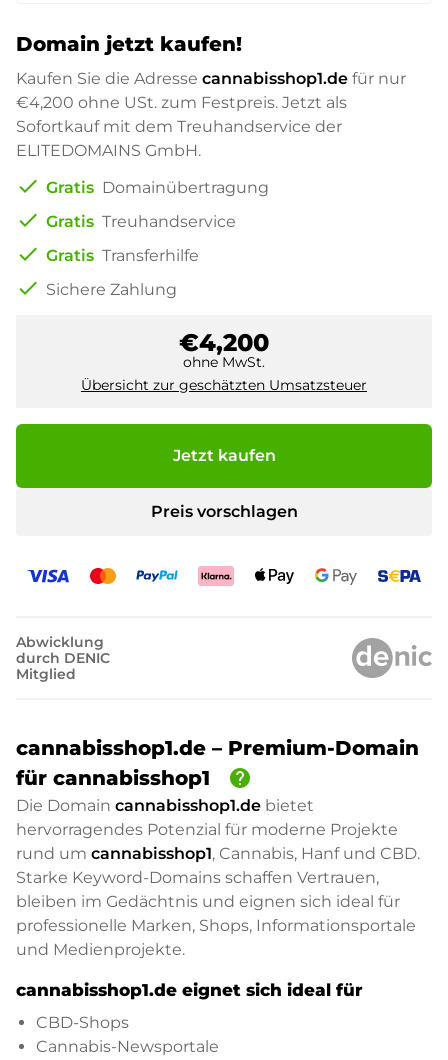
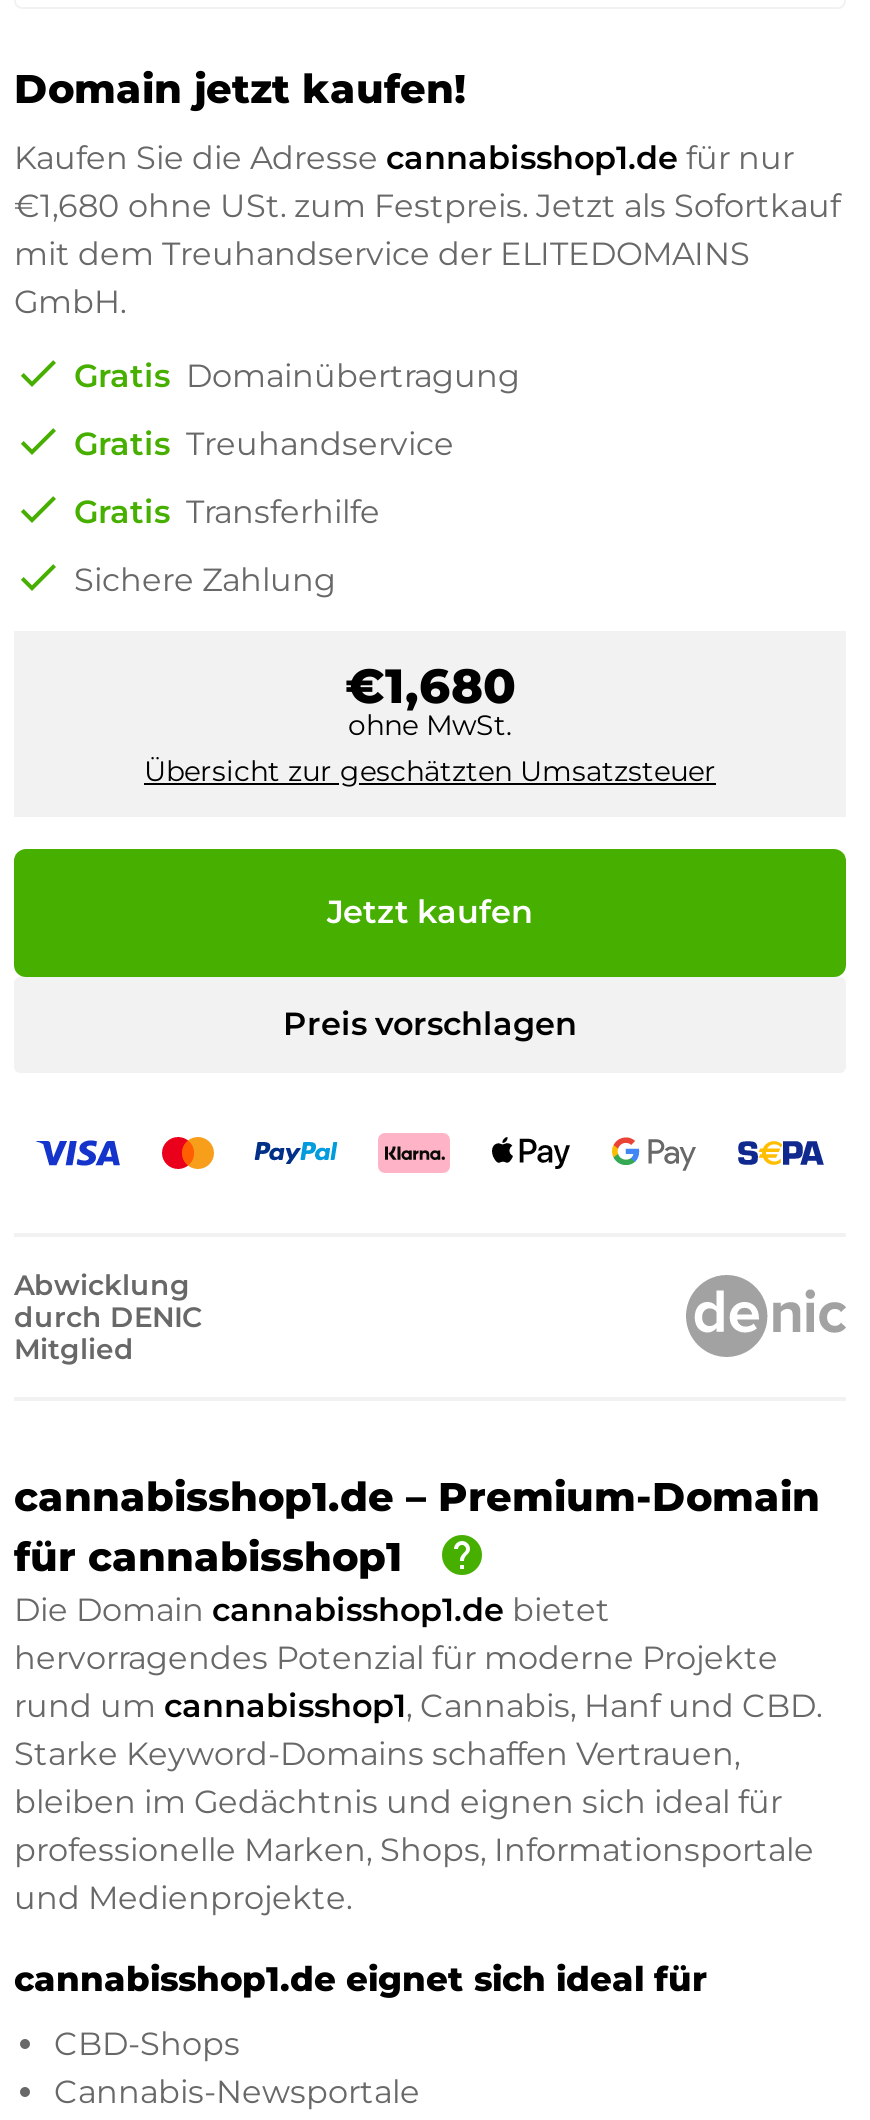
[16,93,347,160] €4,200 ohne USt. zum Festpreis. Jetzt als | Sofortkauf mit dem Treuhandservice der | ELITEDOMAINS GmbH. -> [14,186,840,320] €1,680 ohne USt. zum Festpreis. Jetzt als Sofortkauf | mit dem Treuhandservice der ELITEDOMAINS | GmbH.
[179,328,269,357] €4,200 -> [345,656,515,714] €1,680

